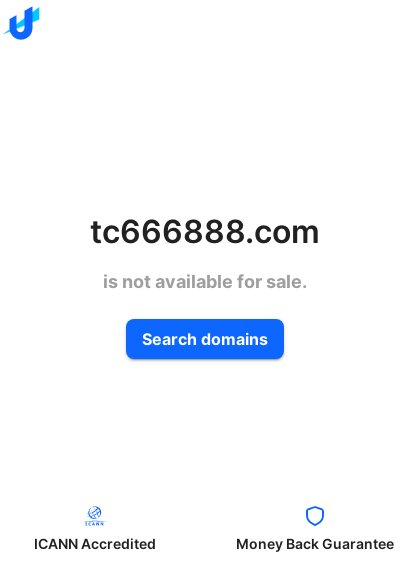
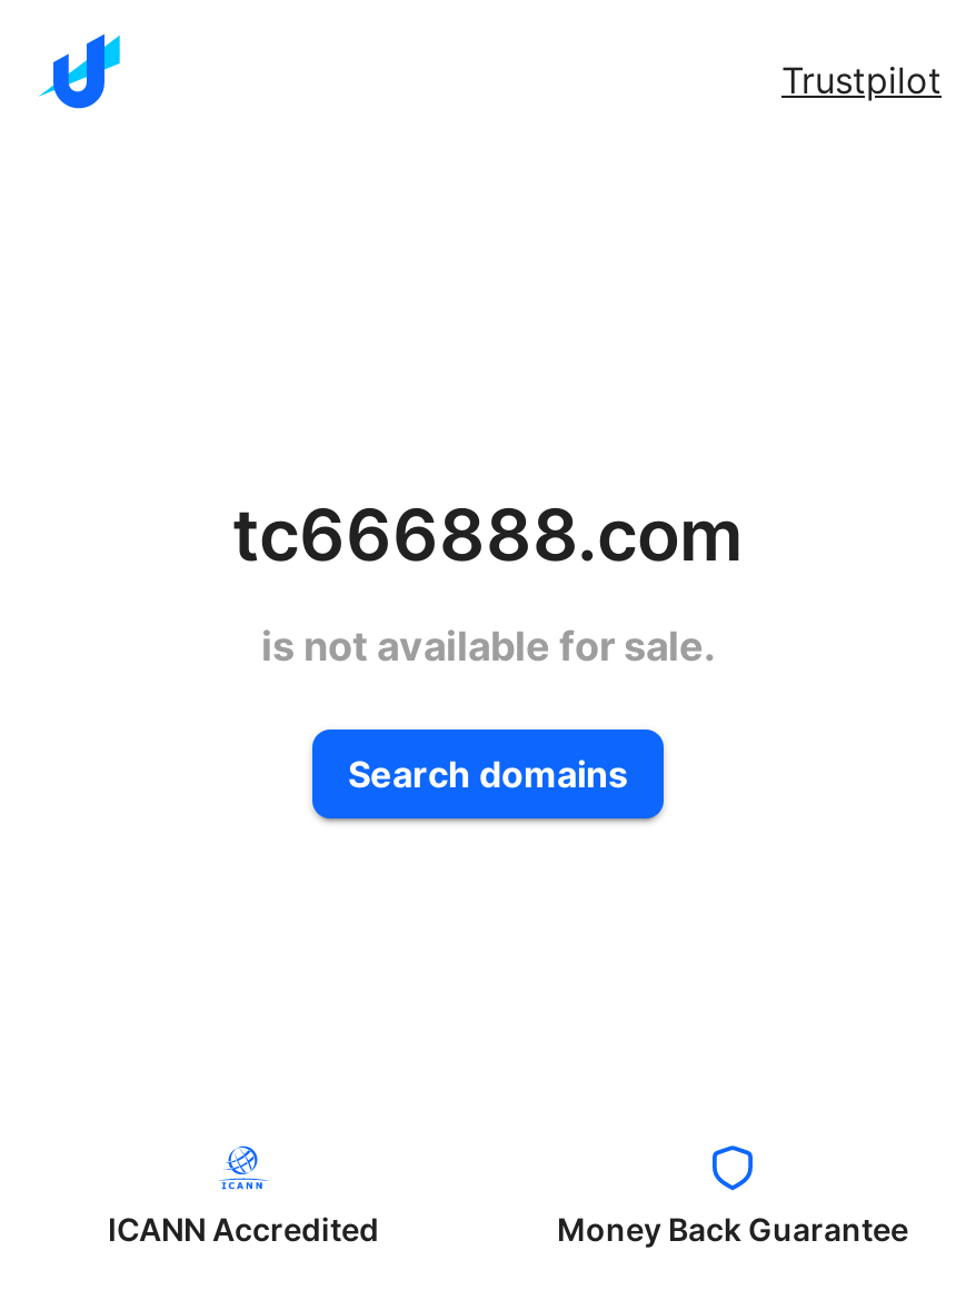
none -> [781,58,942,102] Trustpilot

